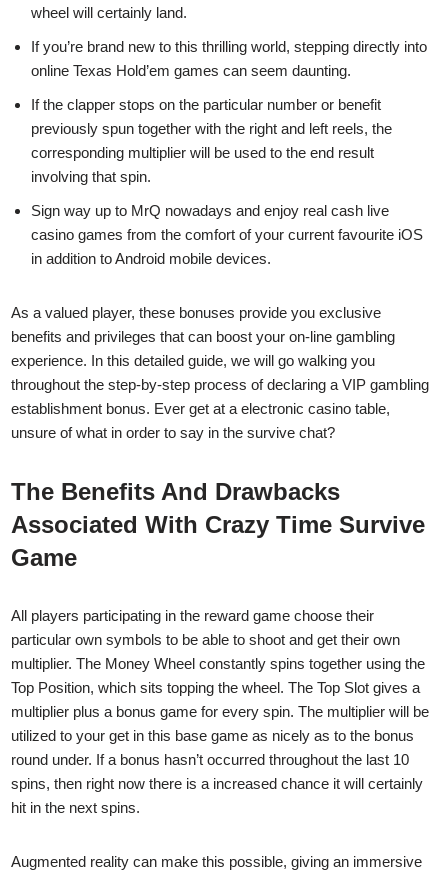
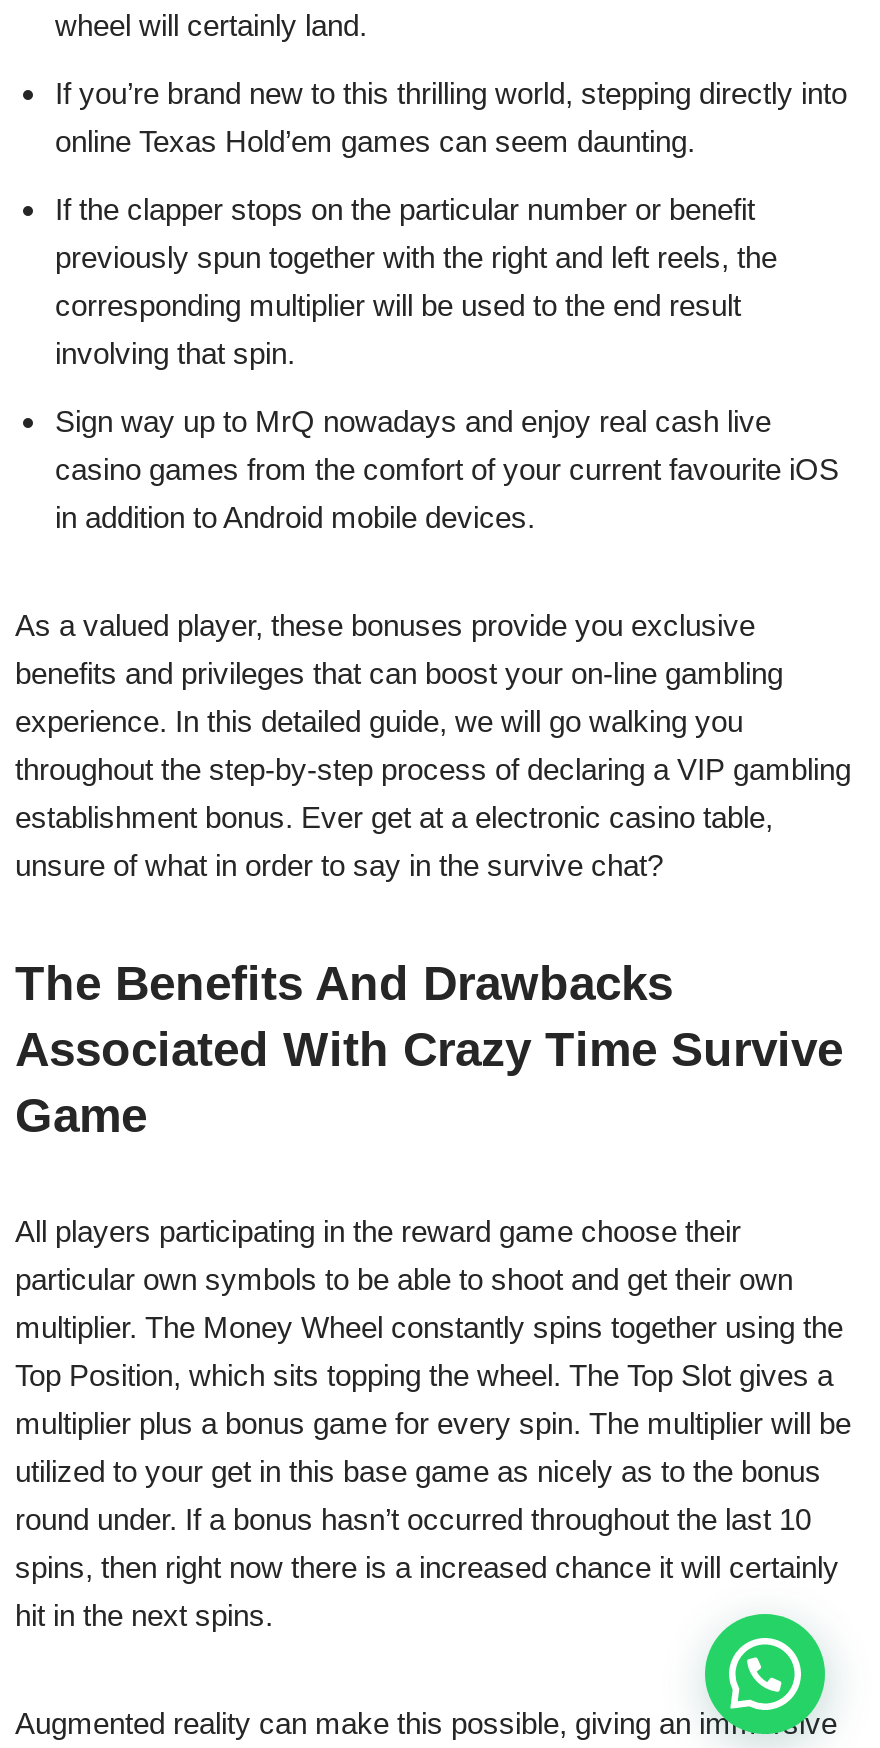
none -> [701,1610,831,1702] [image]

